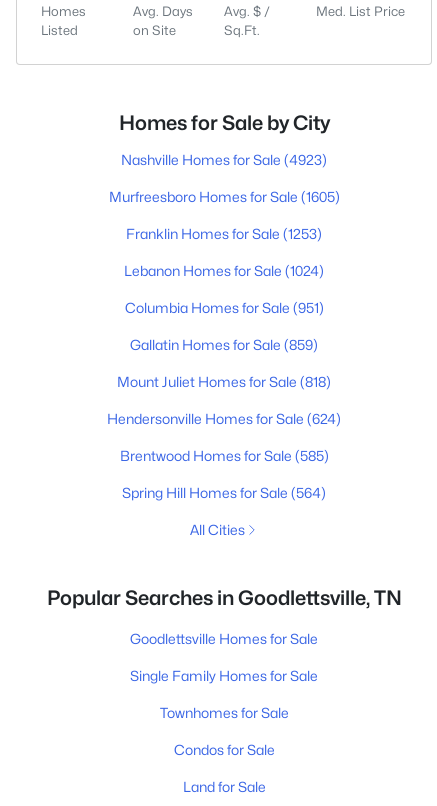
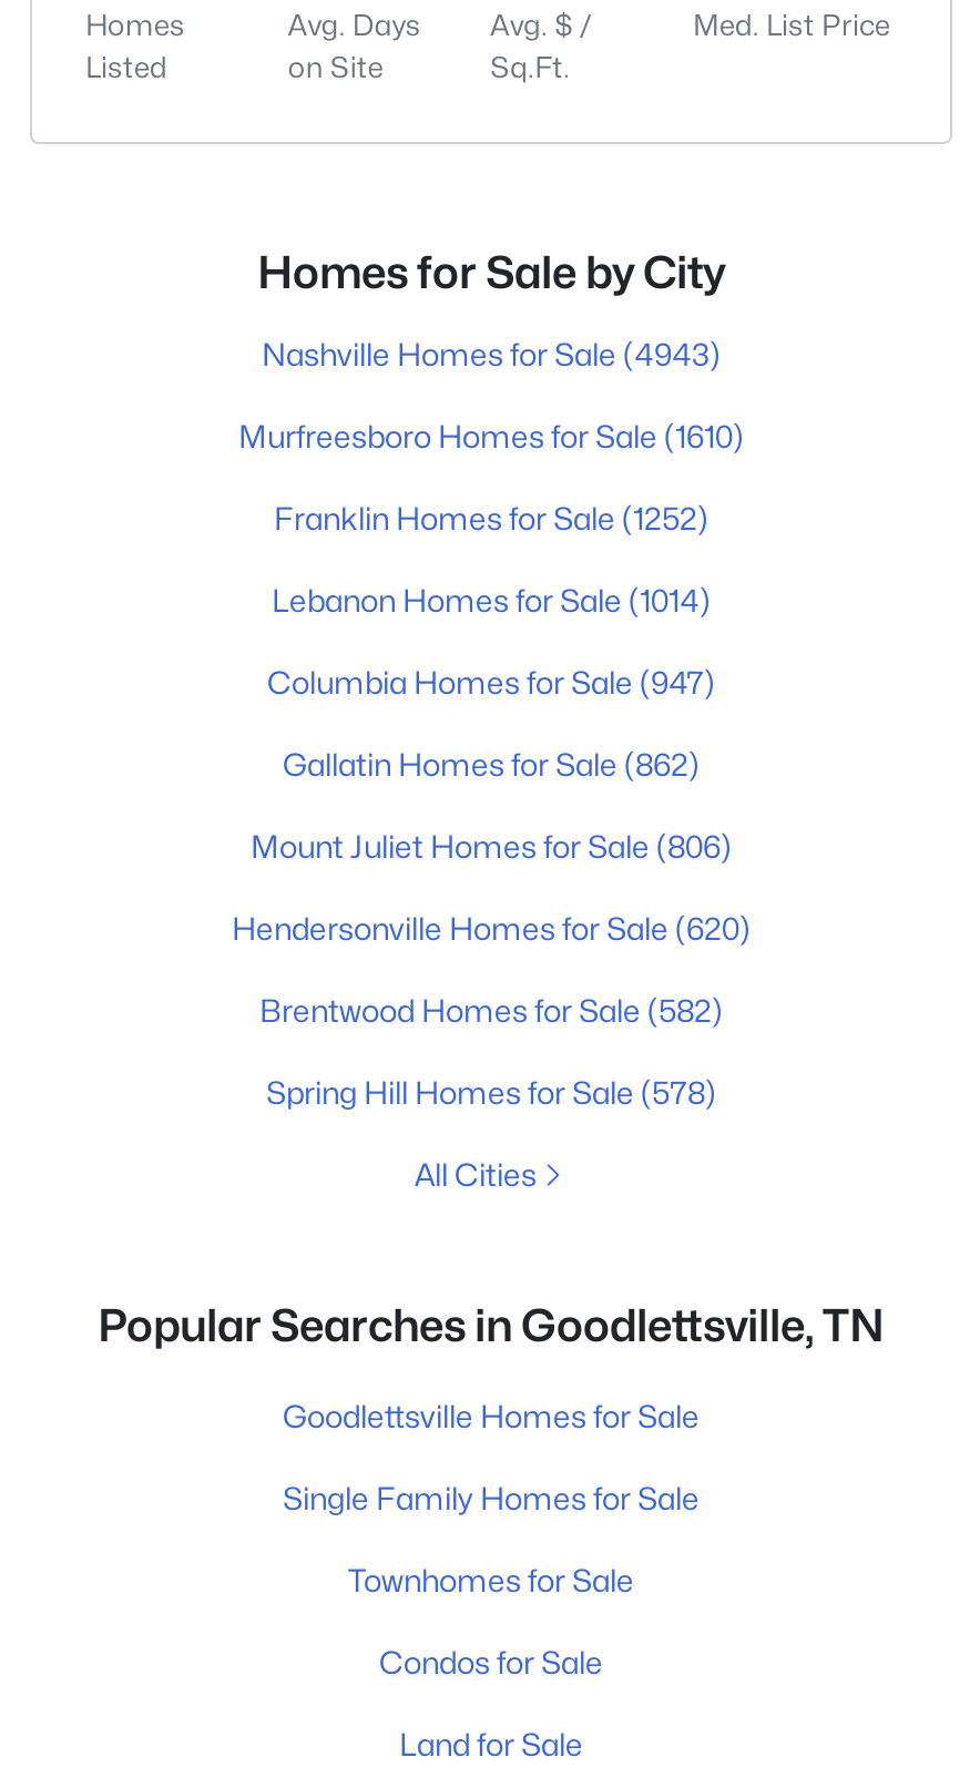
[121,151,327,168] Nashville Homes for Sale (4923) -> [262,335,721,372] Nashville Homes for Sale (4943)
[108,188,339,205] Murfreesboro Homes for Sale (1605) -> [238,417,744,454] Murfreesboro Homes for Sale (1610)
[126,225,322,242] Franklin Homes for Sale (1253) -> [274,499,708,537] Franklin Homes for Sale (1252)
[124,262,324,279] Lebanon Homes for Sale (1024) -> [272,581,711,619] Lebanon Homes for Sale (1014)
[124,299,323,316] Columbia Homes for Sale (951) -> [267,663,715,701] Columbia Homes for Sale (947)
[130,336,318,353] Gallatin Homes for Sale (859) -> [283,745,700,783] Gallatin Homes for Sale (862)
[117,373,331,390] Mount Juliet Homes for Sale (818) -> [251,827,732,865] Mount Juliet Homes for Sale (806)
[107,410,341,427] Hendersonville Homes for Sale (624) -> [232,909,751,947] Hendersonville Homes for Sale (620)
[119,447,328,464] Brentwood Homes for Sale (585) -> [259,991,723,1029] Brentwood Homes for Sale (582)
[122,484,326,501] Spring Hill Homes for Sale (564) -> [266,1073,716,1111] Spring Hill Homes for Sale (578)

